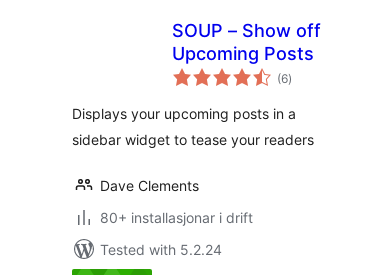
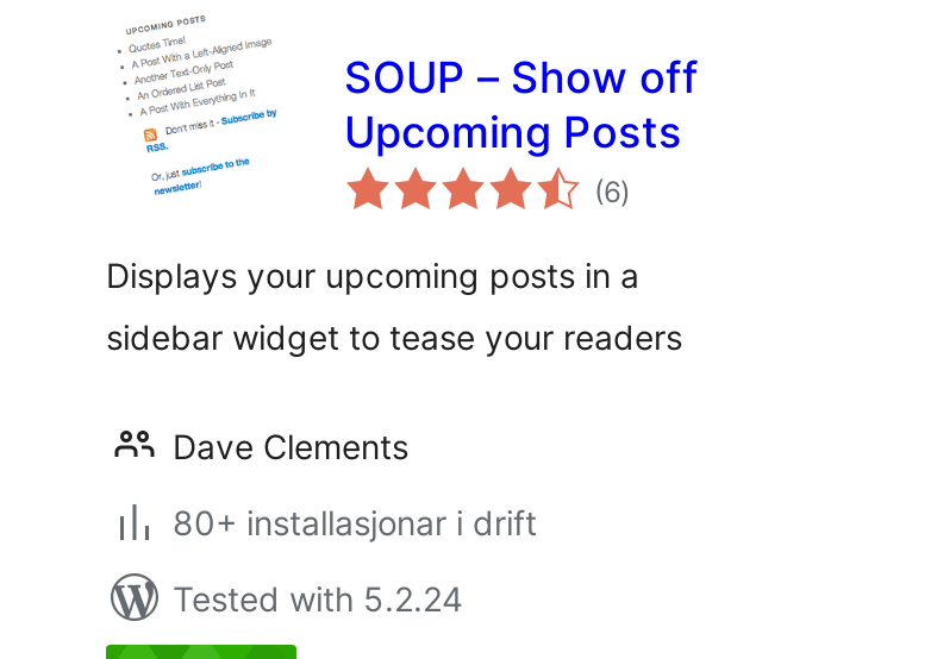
none -> [115,14,280,197] [image]

